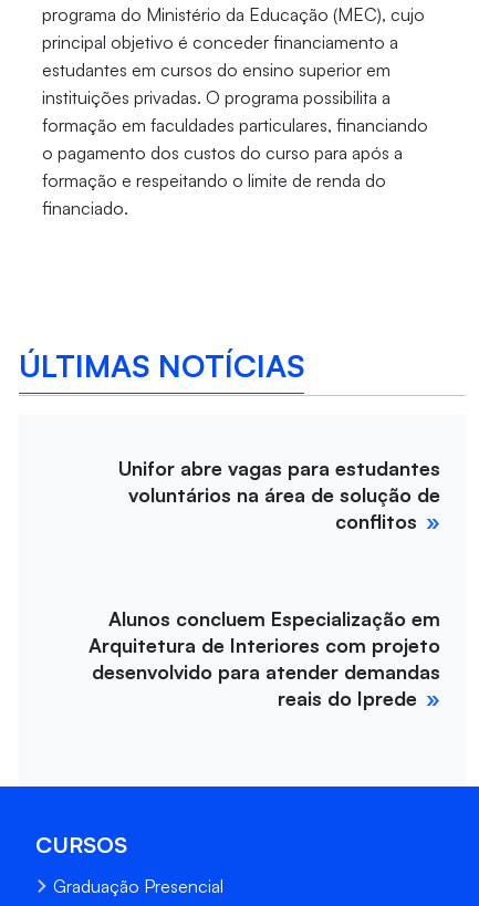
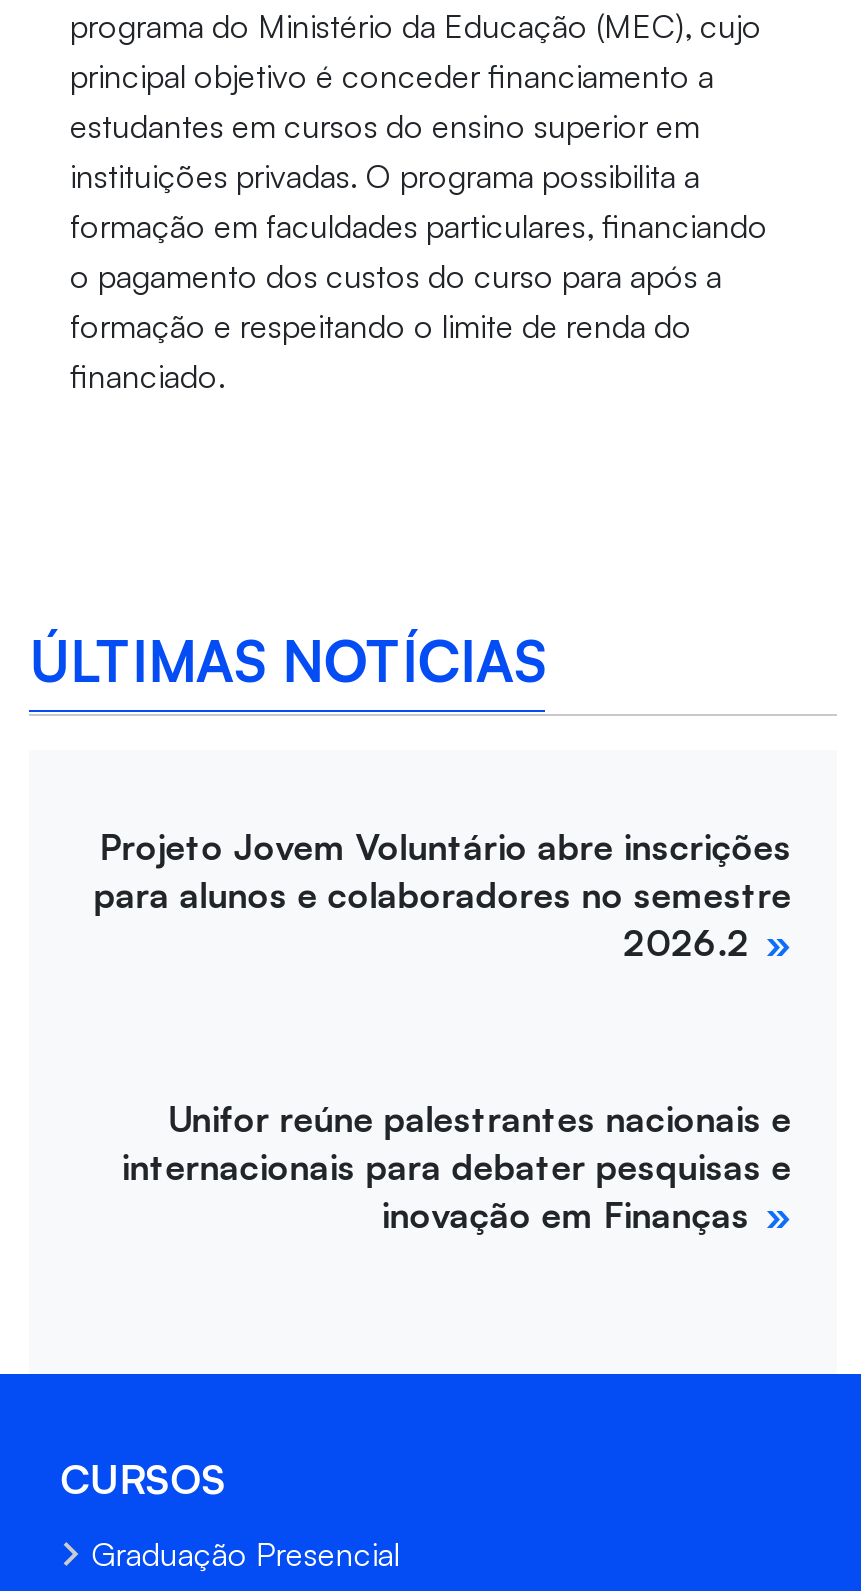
[119,456,441,533] Unifor abre vagas para estudantes | voluntários na área de solução de | conflitos -> [93,824,791,964] Projeto Jovem Voluntário abre inscrições | para alunos e colaboradores no semestre | 2026.2
[89,606,441,710] Alunos concluem Especialização em | Arquitetura de Interiores com projeto | desenvolvido para atender demandas | reais do Iprede -> [121,1096,791,1236] Unifor reúne palestrantes nacionais e | internacionais para debater pesquisas e | inovação em Finanças

